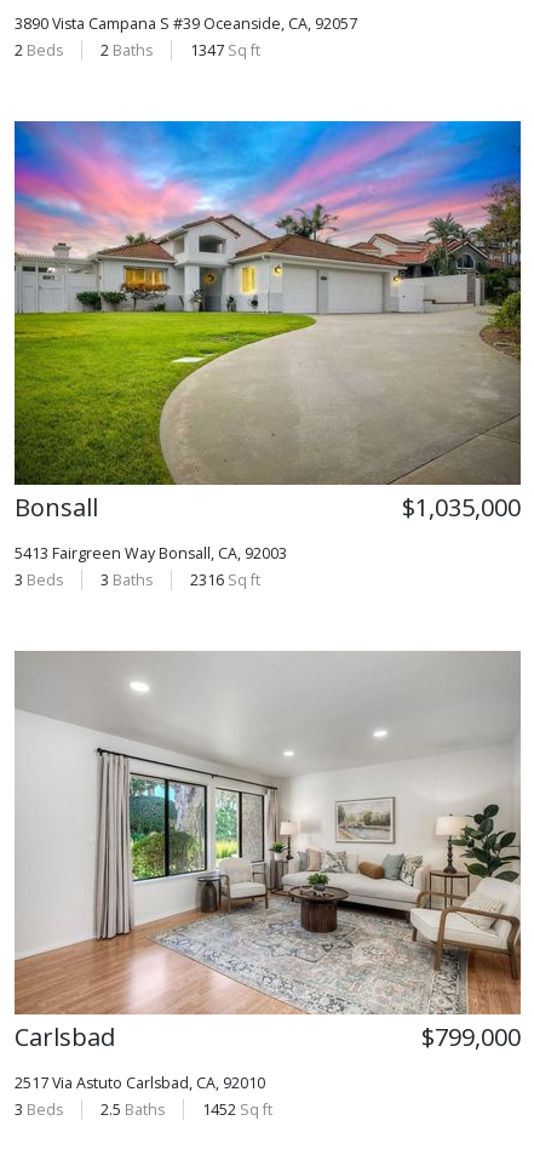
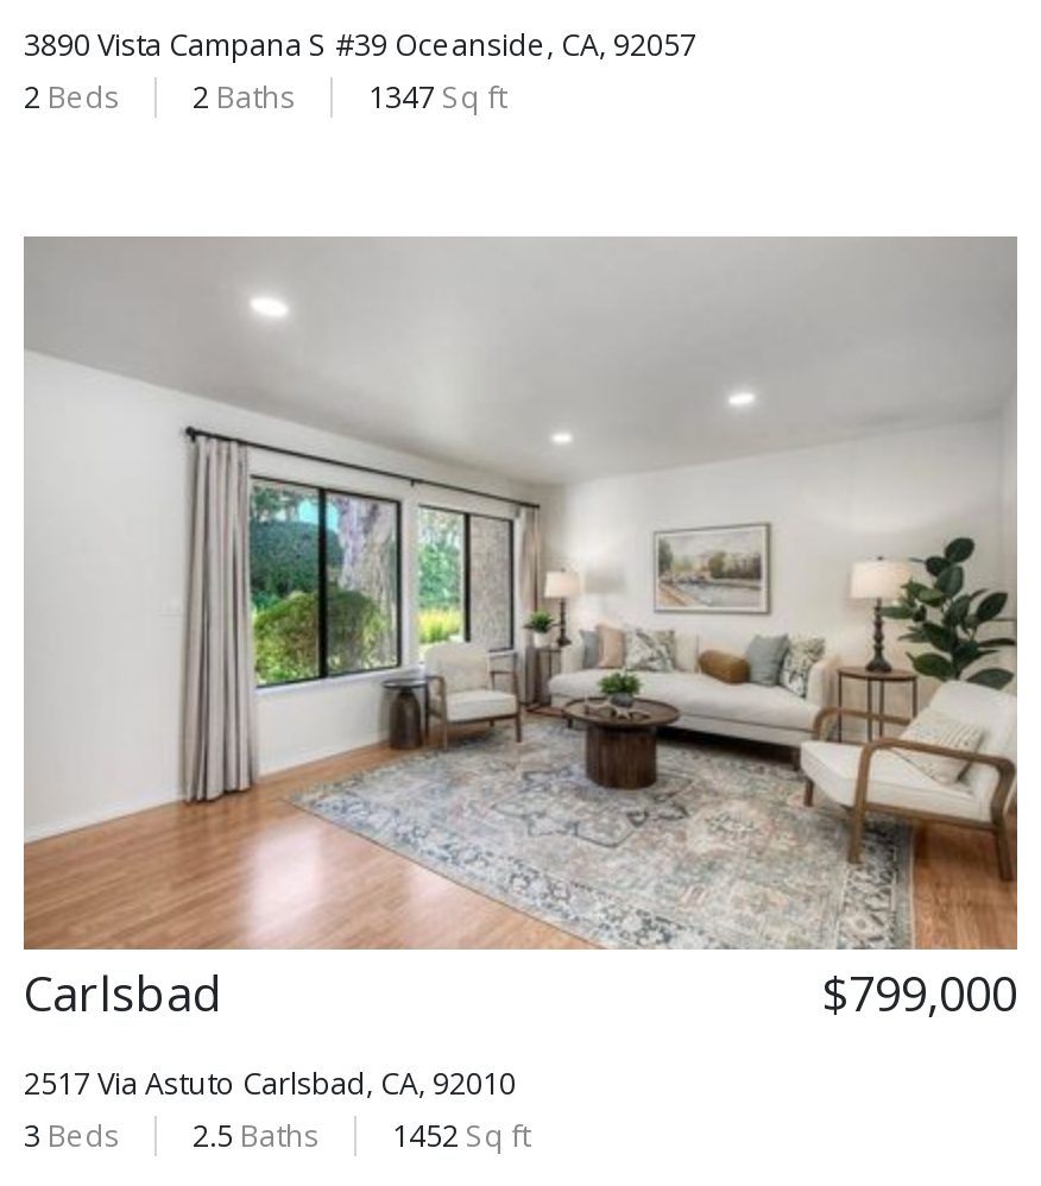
[13,120,522,590] [image] | Bonsall | $1,035,000 | 5413 Fairgreen Way Bonsall, CA, 92003 | 3 Beds | 3 Baths | 2316 Sq ft -> none

